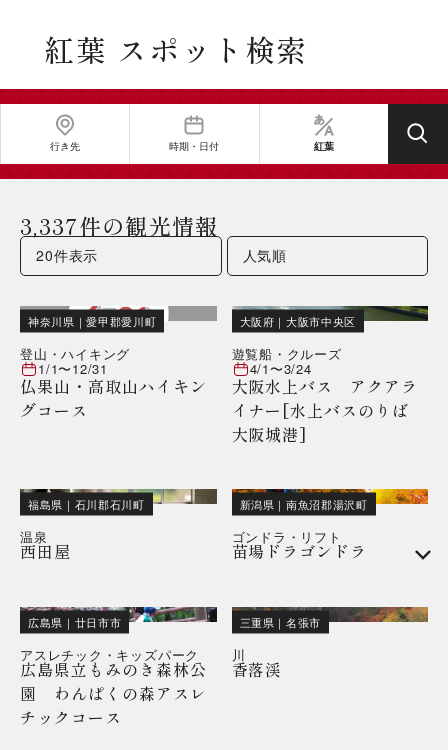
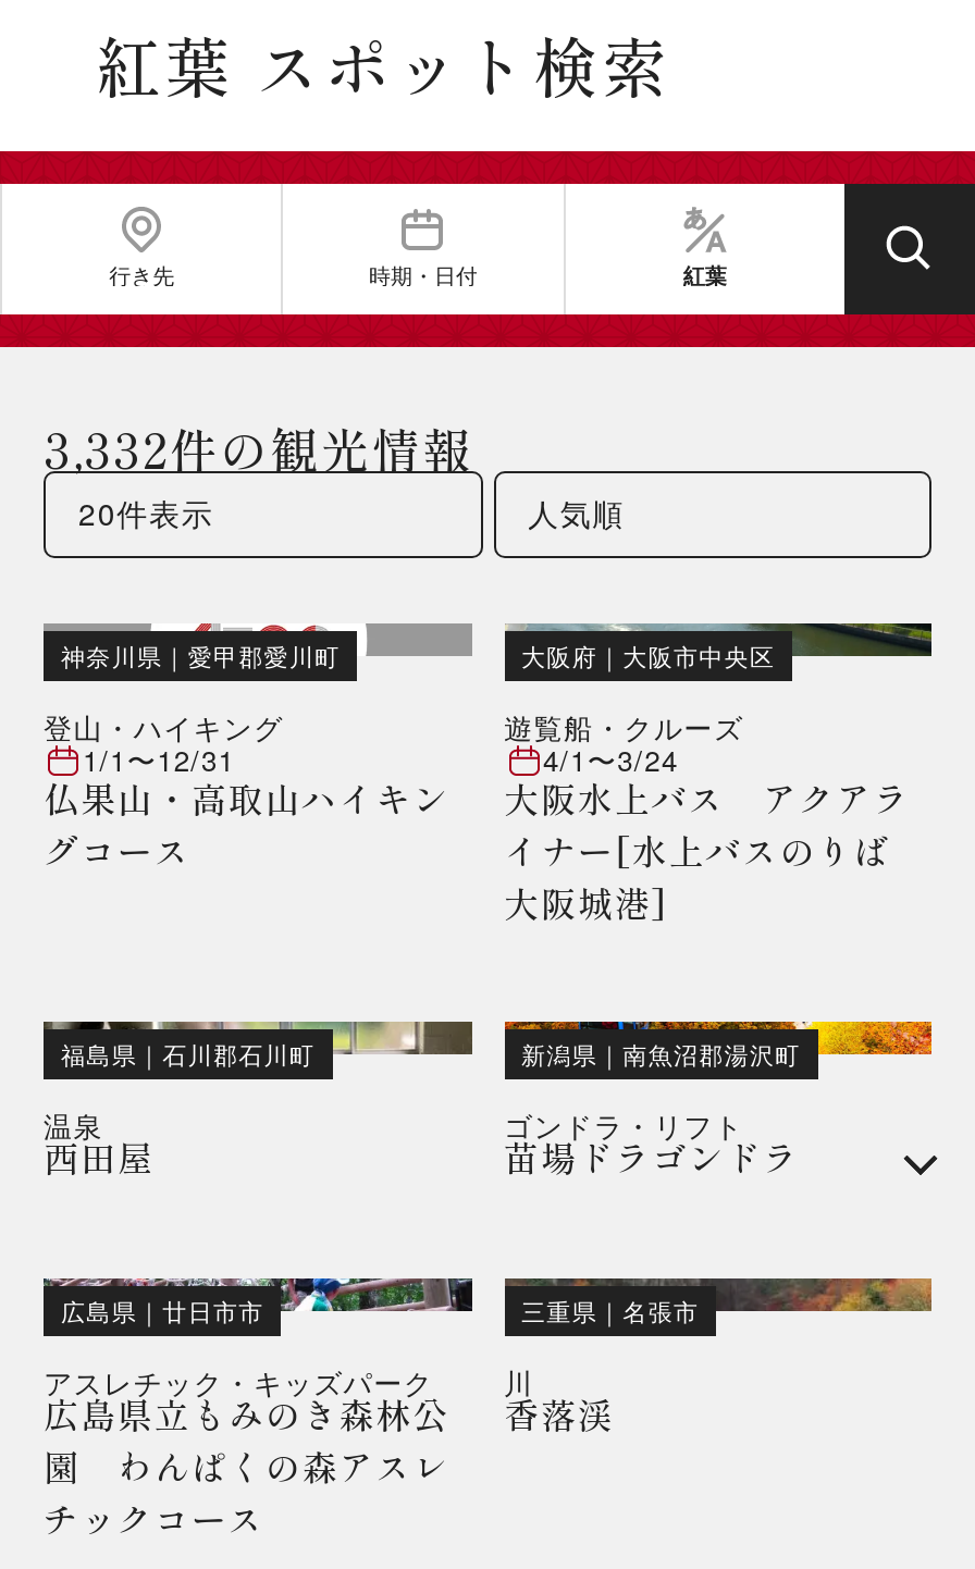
[20,209,218,241] 3,337件の観光情報 -> [44,412,473,482] 3,332件の観光情報

